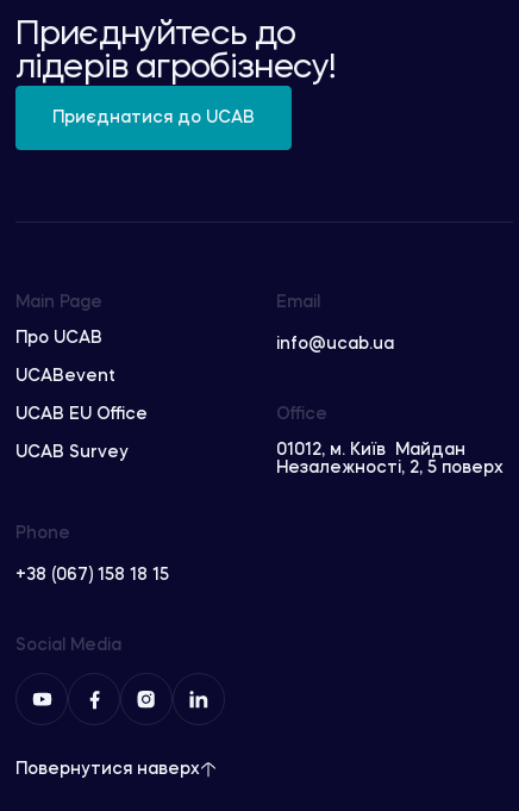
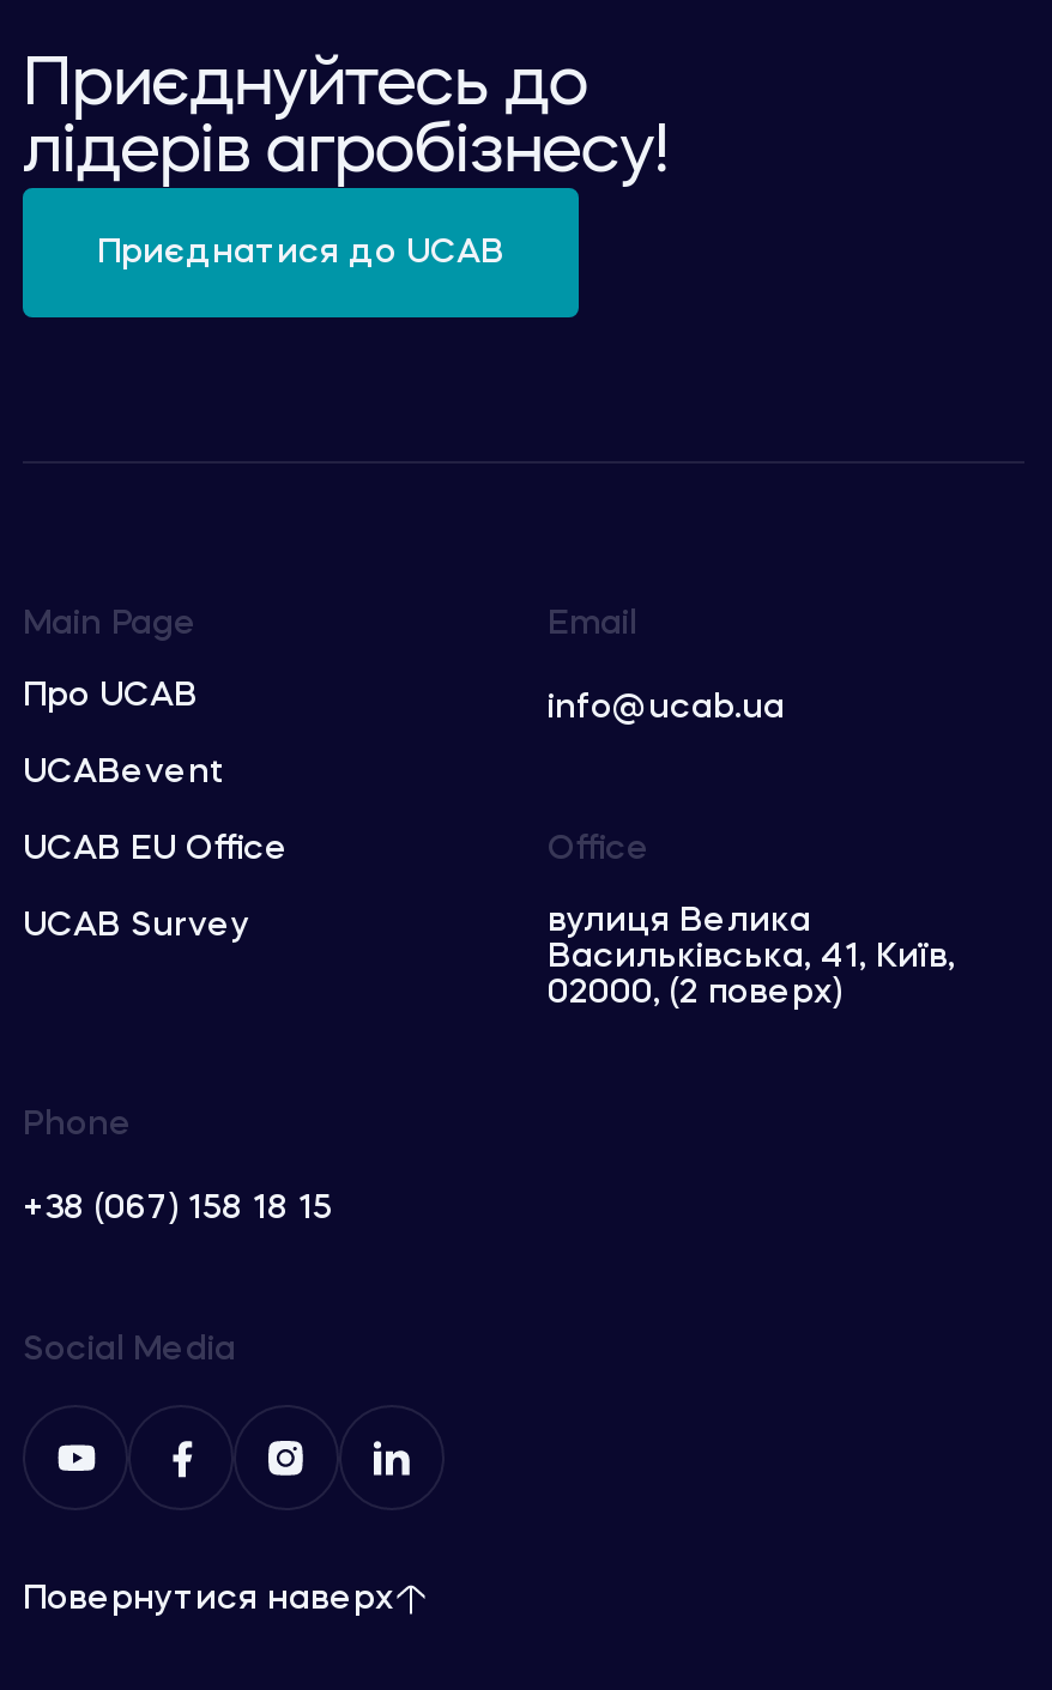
[276,442,504,476] 01012, м. Київ Майдан | Незалежності, 2, 5 поверх -> [548,904,955,1010] вулиця Велика | Васильківська, 41, Київ, | 02000, (2 поверх)

